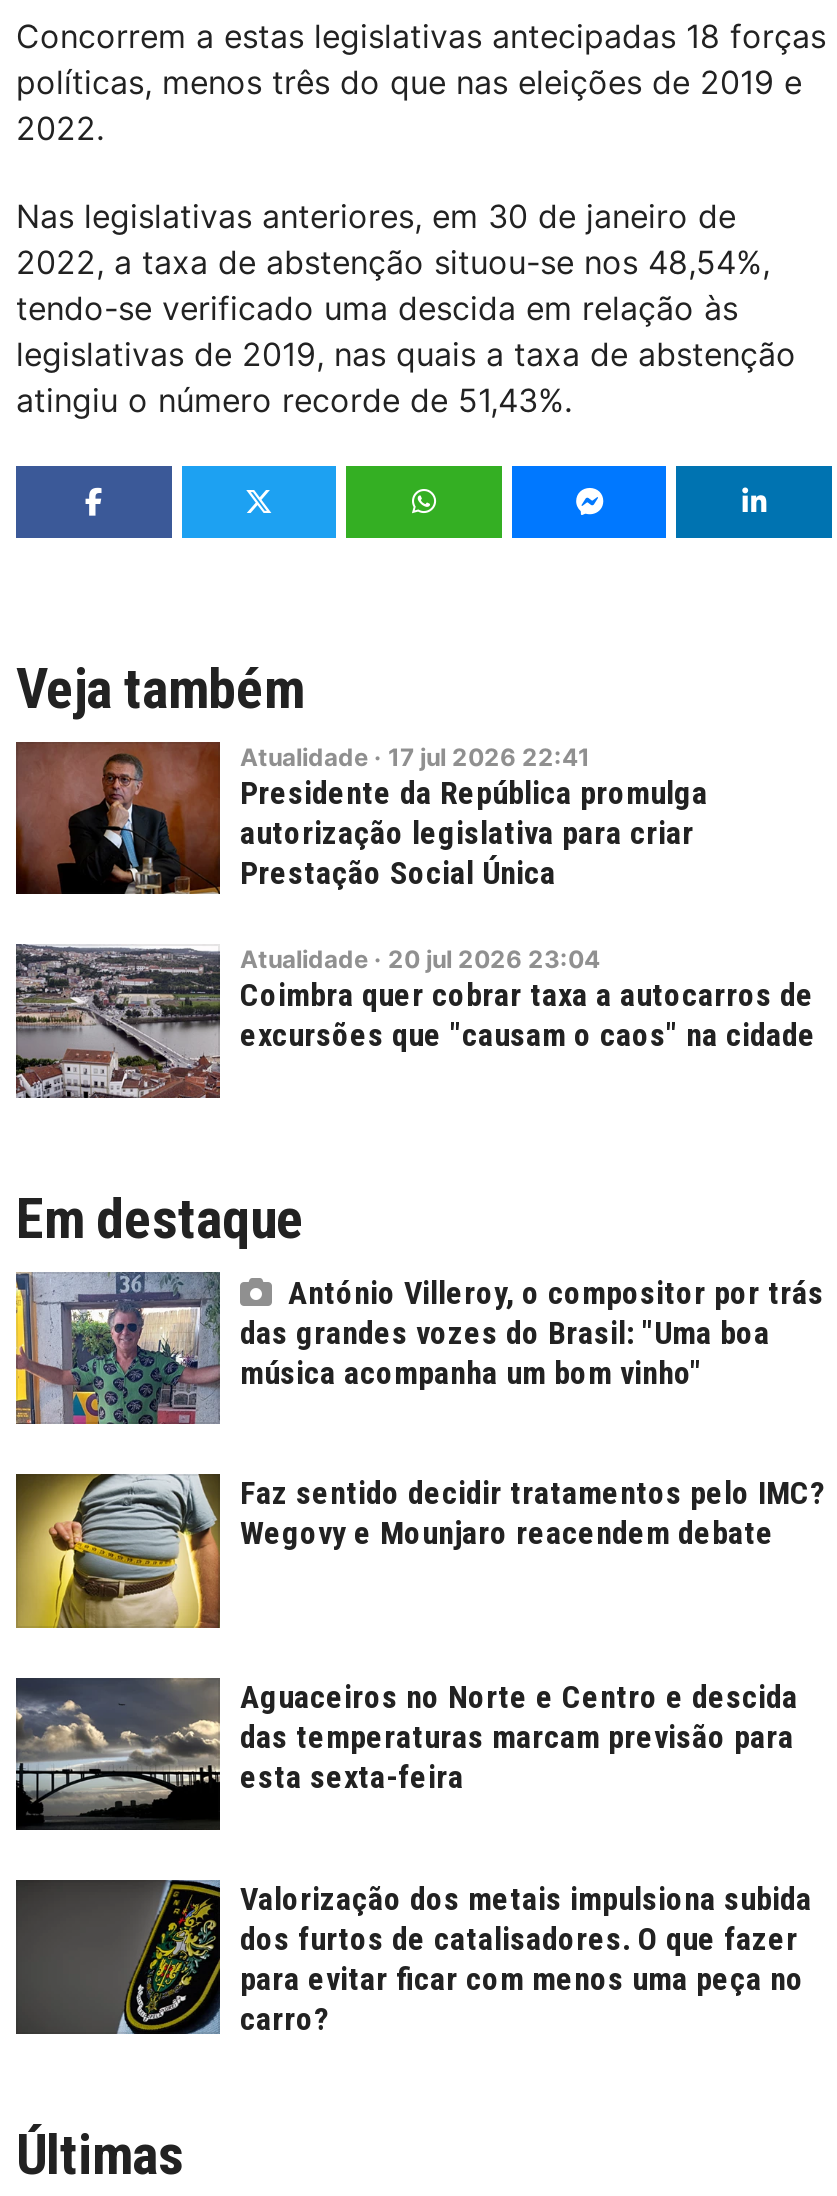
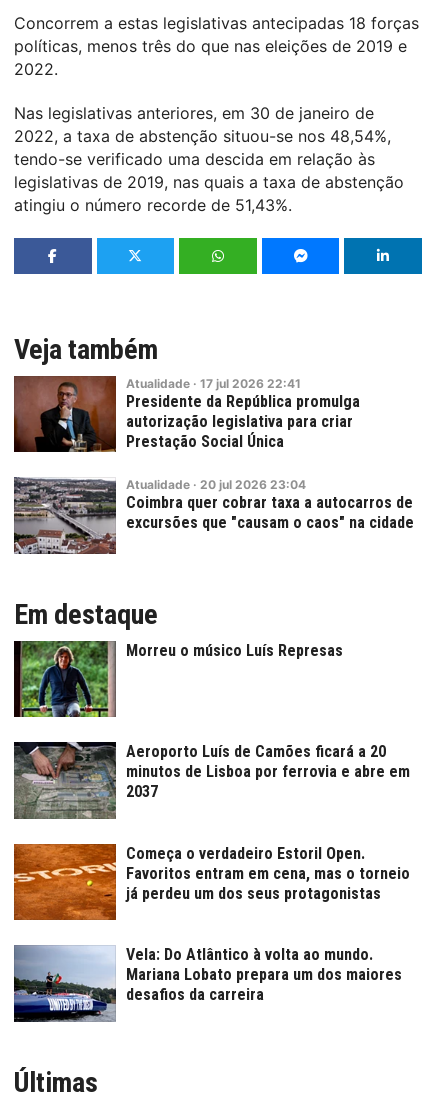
[14,1270,824,1426] [image] | António Villeroy, o compositor por trás | das grandes vozes do Brasil: "Uma boa | música acompanha um bom vinho" -> [13,640,343,718] [image] | Morreu o músico Luís Represas
[16,1472,826,1628] [image] | Faz sentido decidir tratamentos pelo IMC? | Wegovy e Mounjaro reacendem debate -> [14,741,410,819] [image] | Aeroporto Luís de Camões ficará a 20 | minutos de Lisboa por ferrovia e abre em | 2037
[14,1676,798,1832] [image] | Aguaceiros no Norte e Centro e descida | das temperaturas marcam previsão para | esta sexta-feira -> [13,843,410,921] [image] | Começa o verdadeiro Estoril Open. | Favoritos entram em cena, mas o torneio | já perdeu um dos seus protagonistas
[16,1878,812,2038] [image] | Valorização dos metais impulsiona subida | dos furtos de catalisadores. O que fazer | para evitar ficar com menos uma peça no | carro? -> [14,944,402,1022] [image] | Vela: Do Atlântico à volta ao mundo. | Mariana Lobato prepara um dos maiores | desafios da carreira

